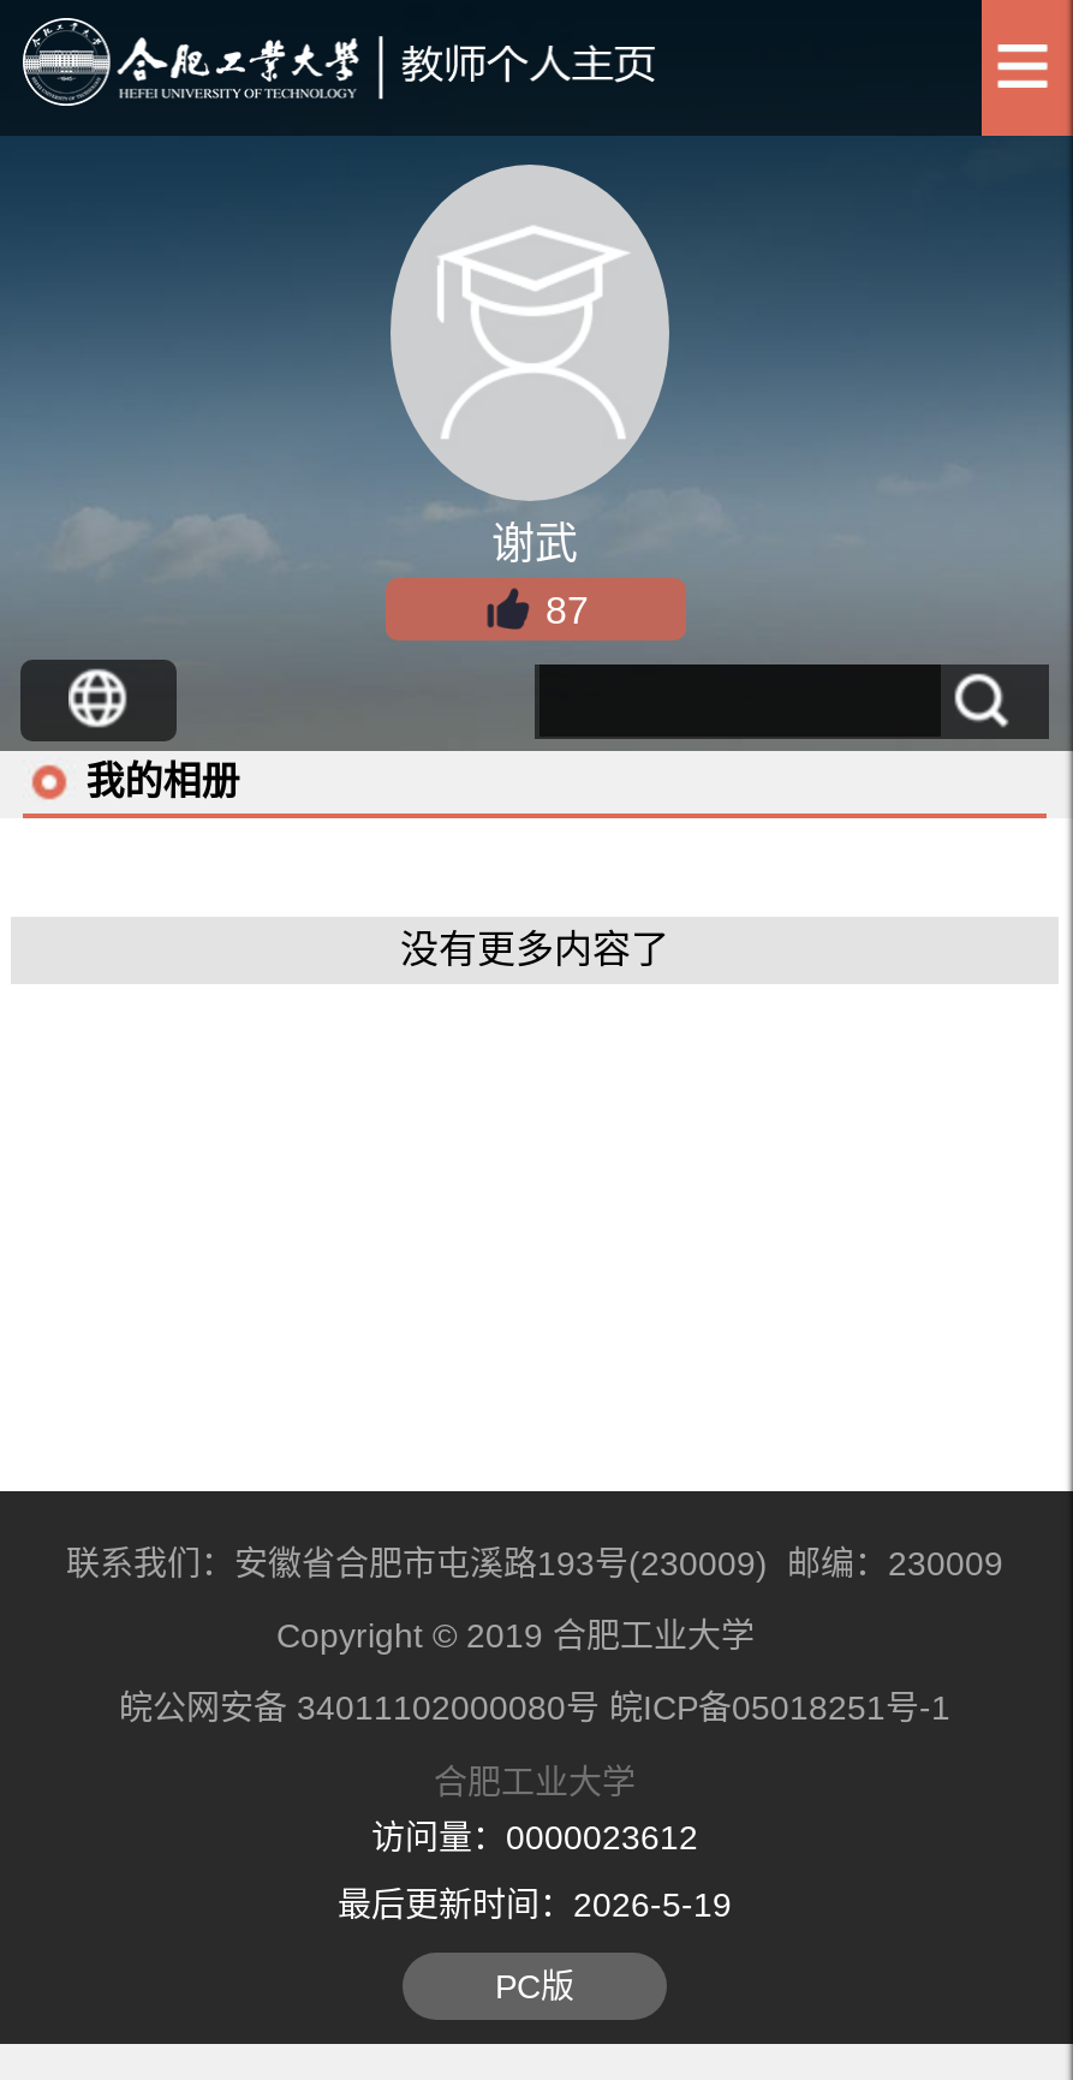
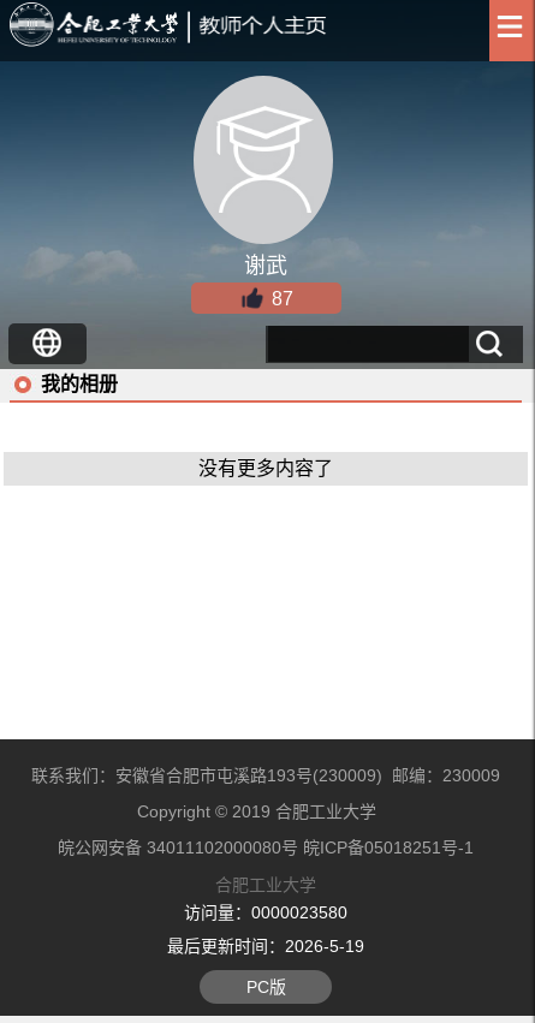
[371,1818,698,1856] 访问量：0000023612 -> [184,903,347,922] 访问量：0000023580

